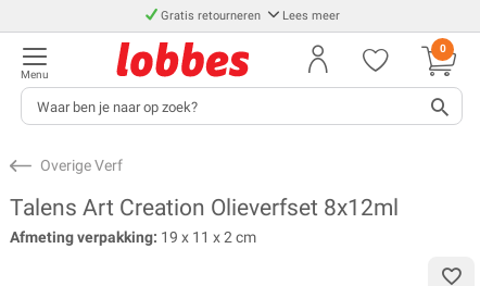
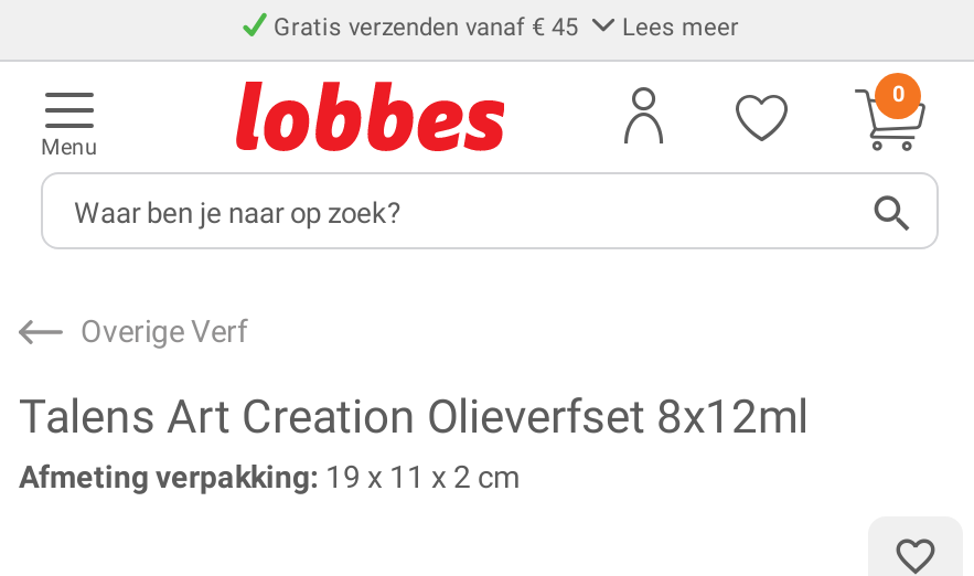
[157,9,263,23] Gratis retourneren -> [267,13,585,42] Gratis verzenden vanaf € 45

